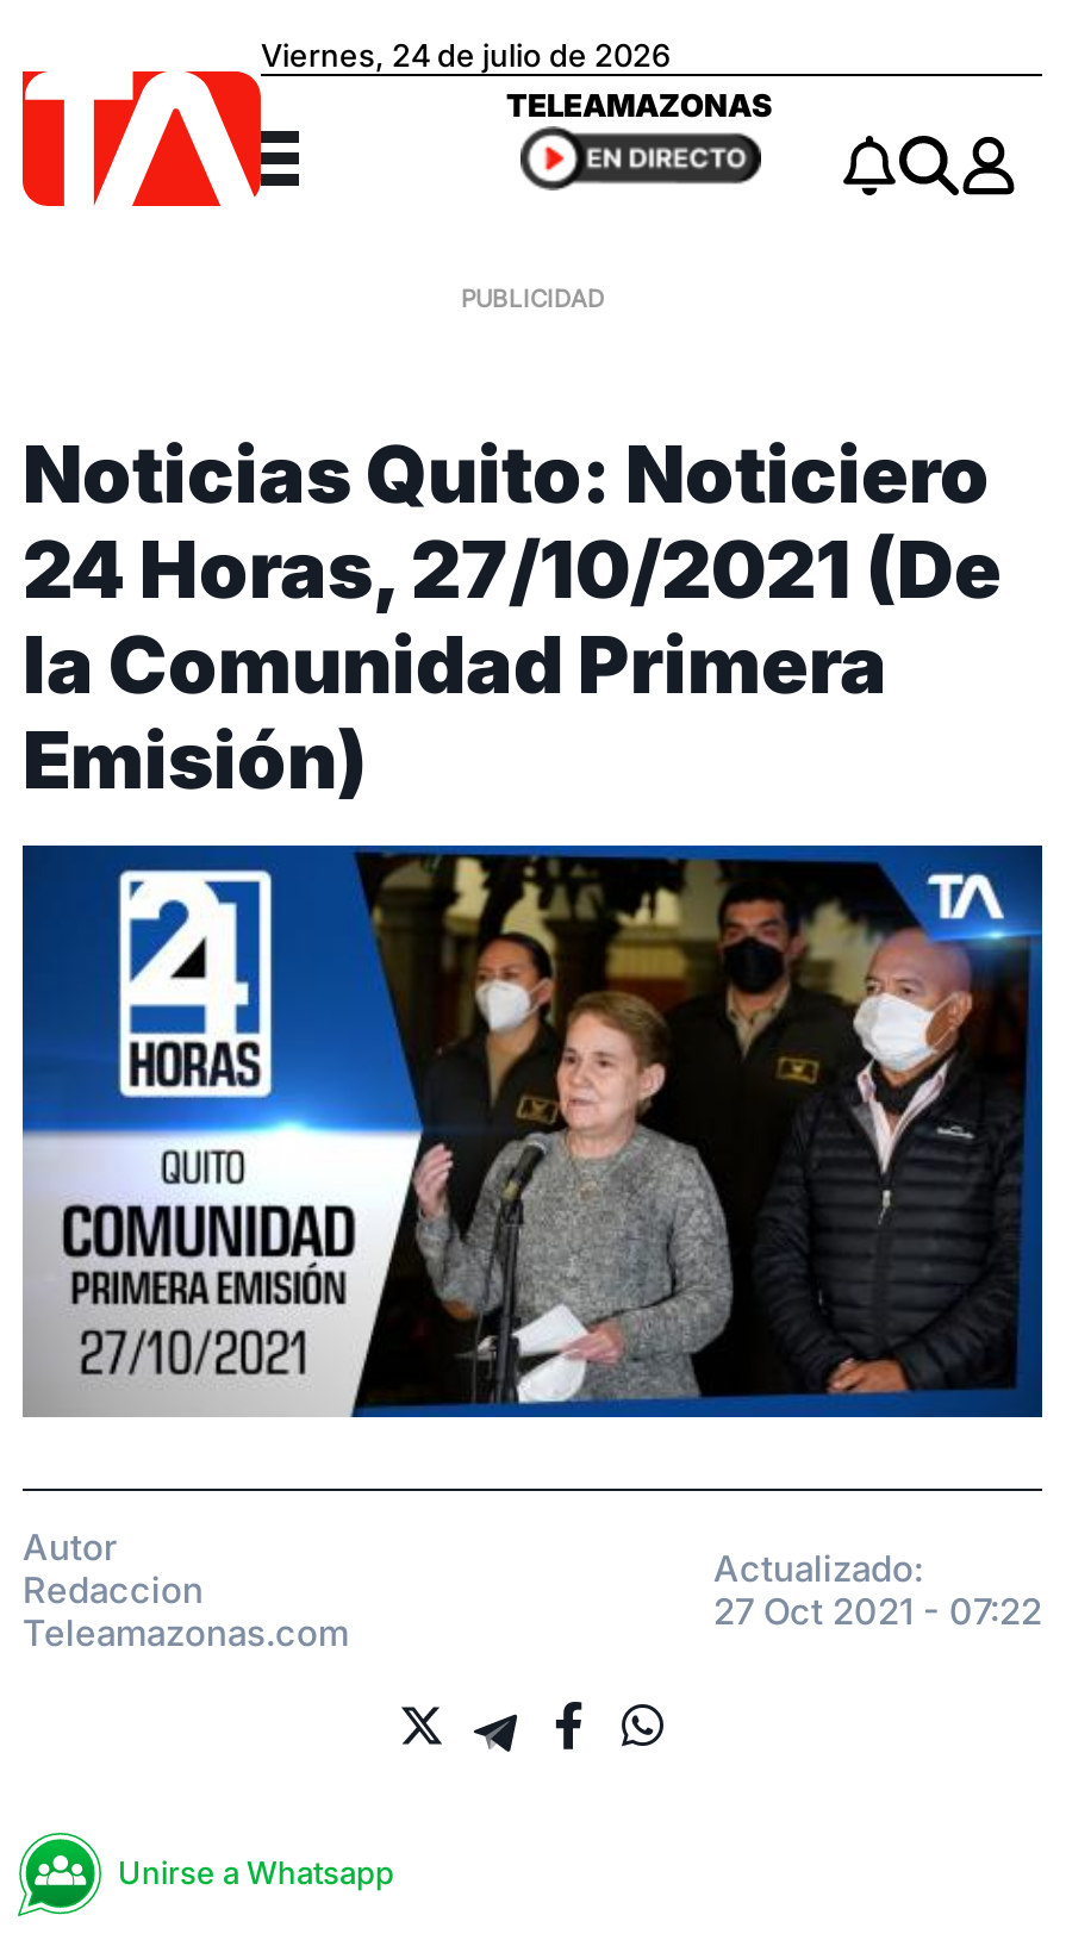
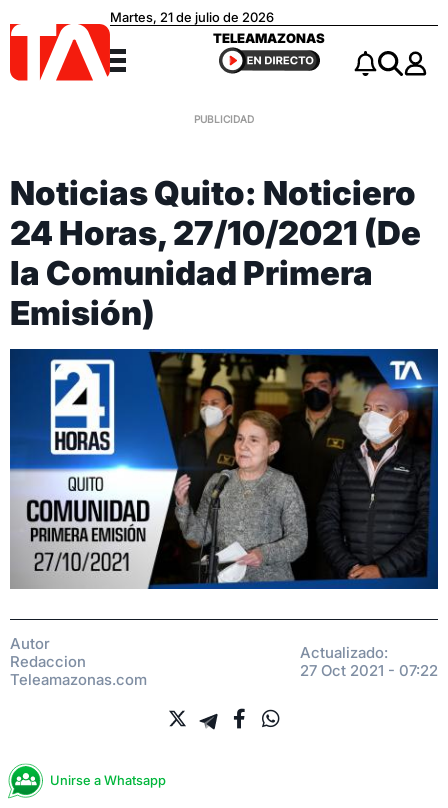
[261,37,671,75] Viernes, 24 de julio de 2026 -> [110,9,274,25] Martes, 21 de julio de 2026

